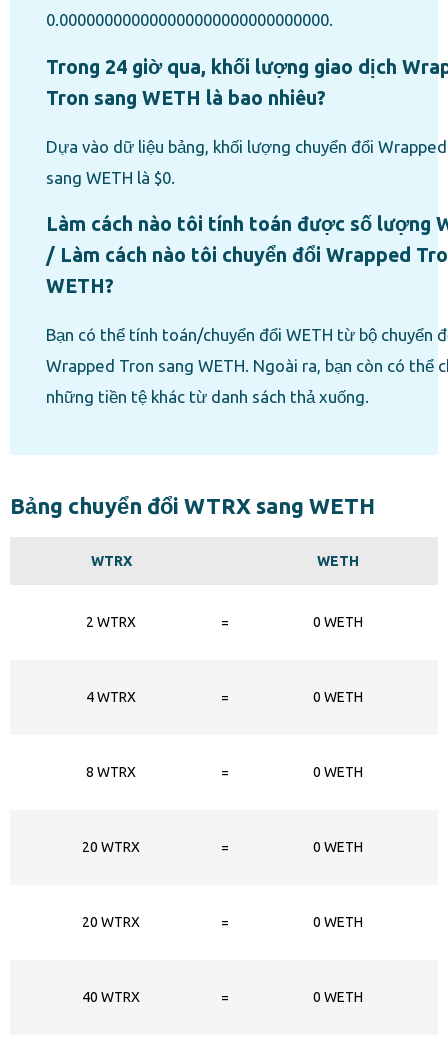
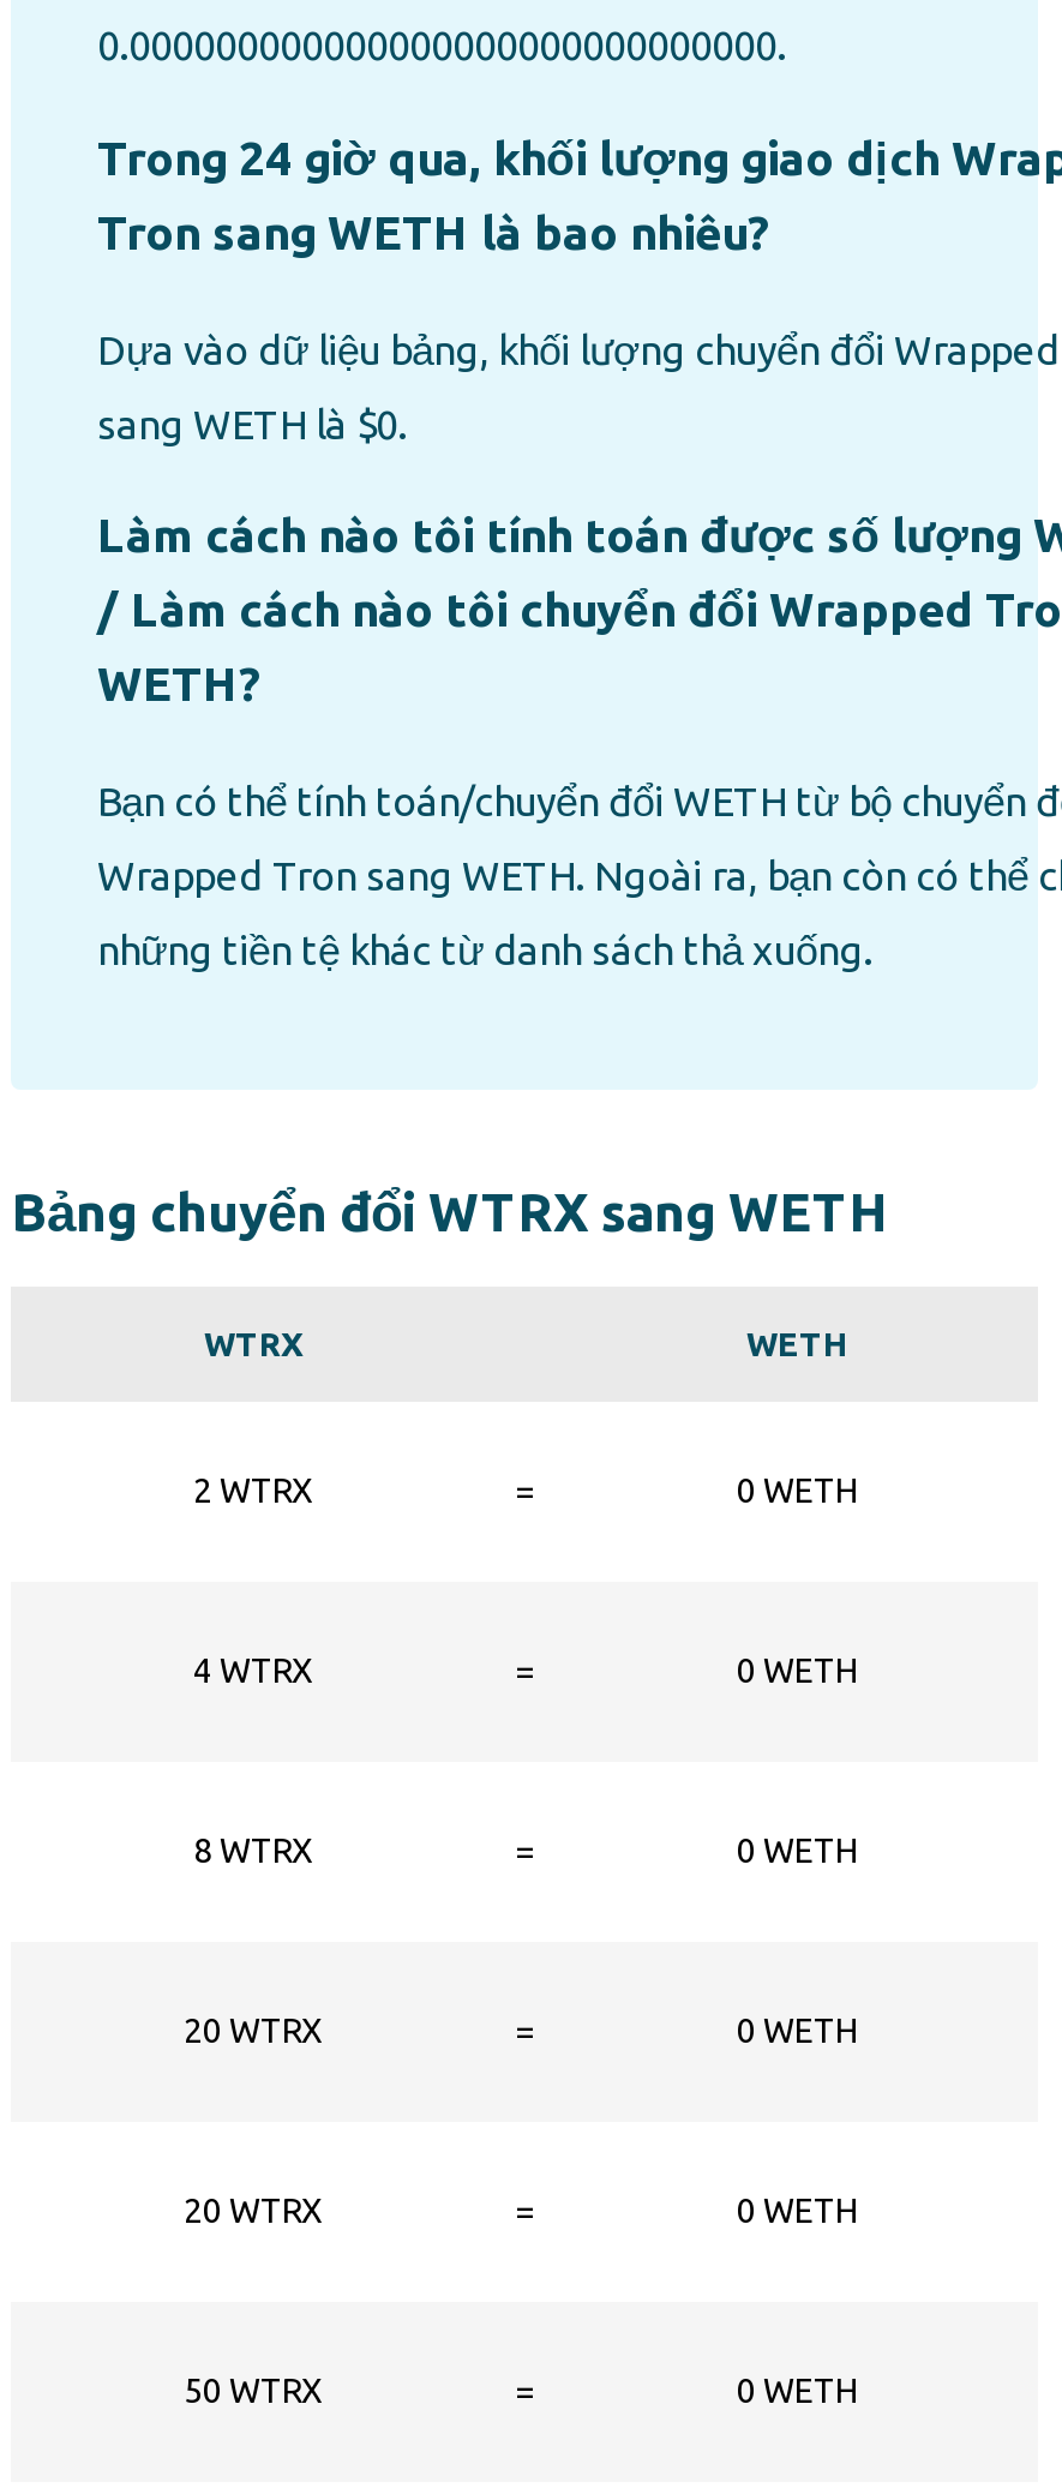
[82,989,140,1005] 40 WTRX -> [184,2372,323,2410] 50 WTRX

